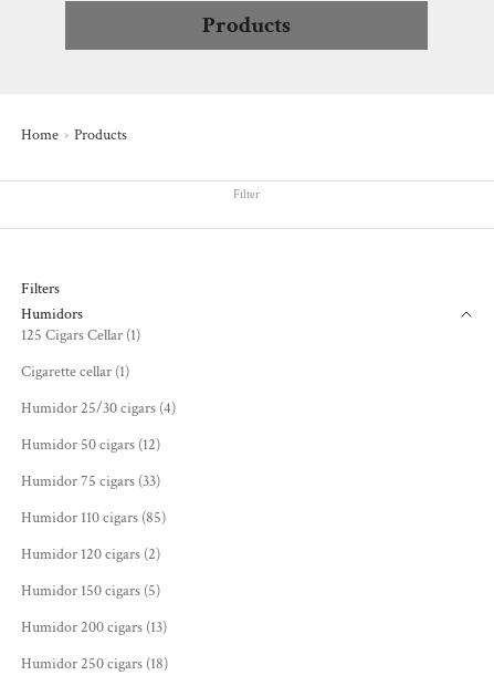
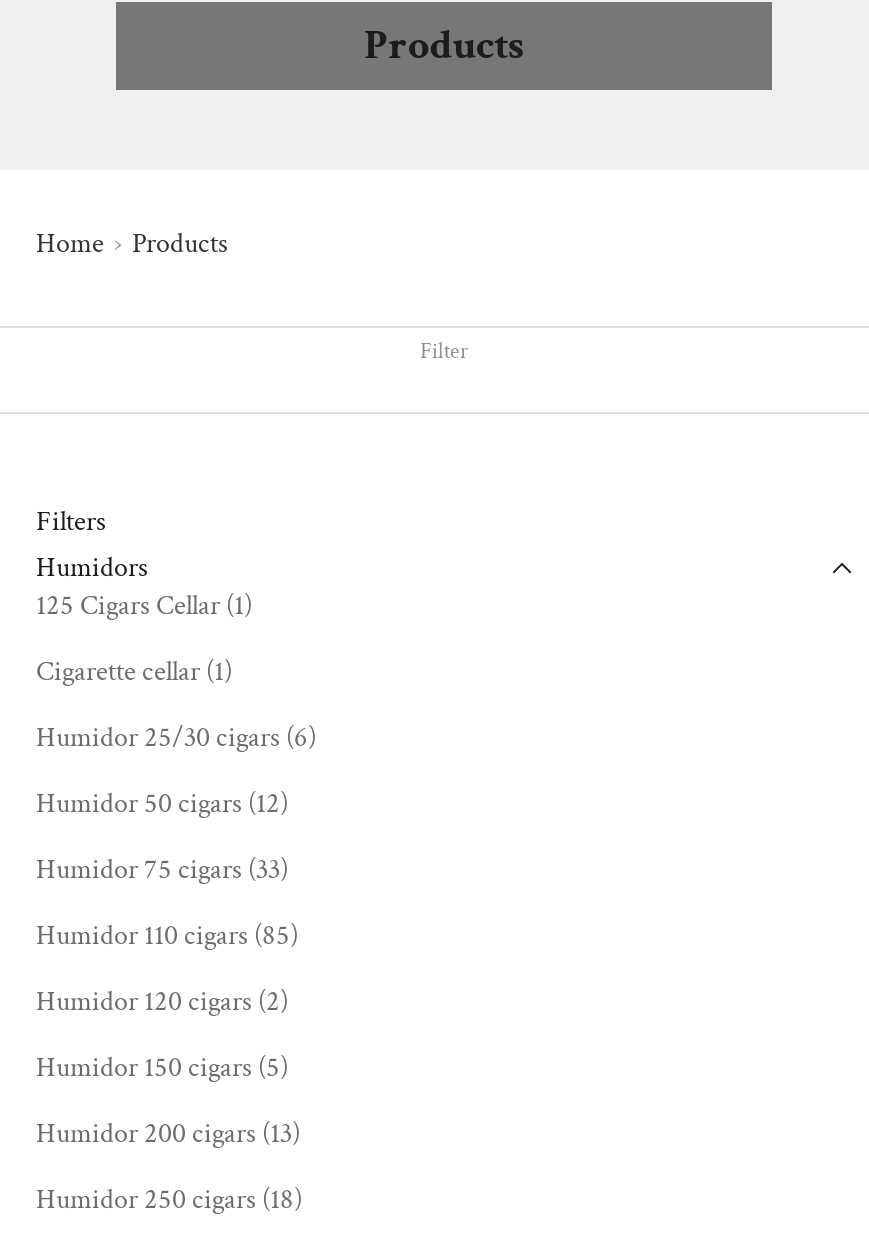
[21,398,176,418] Humidor 25/30 cigars (4) -> [36,720,316,756] Humidor 25/30 cigars (6)

